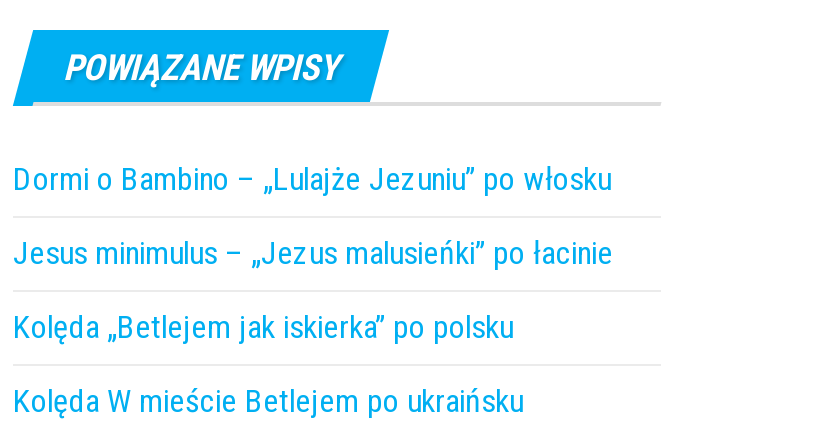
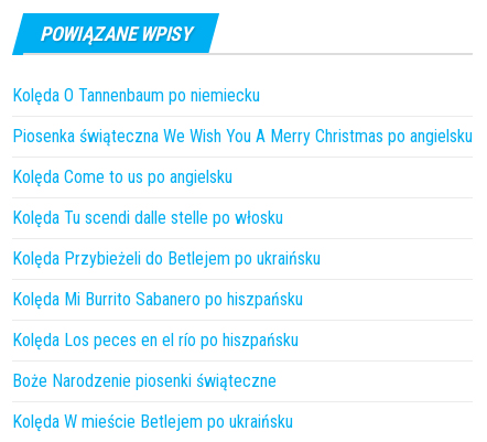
[13,159,613,345] Dormi o Bambino – „Lulajże Jezuniu” po włosku | Jesus minimulus – „Jezus malusieńki” po łacinie | Kolęda „Betlejem jak iskierka” po polsku -> [12,84,473,391] Kolęda O Tannenbaum po niemiecku | Piosenka świąteczna We Wish You A Merry Christmas po angielsku | Kolęda Come to us po angielsku | Kolęda Tu scendi dalle stelle po włosku | Kolęda Przybieżeli do Betlejem po ukraińsku | Kolęda Mi Burrito Sabanero po hiszpańsku | Kolęda Los peces en el río po hiszpańsku | Boże Narodzenie piosenki świąteczne

